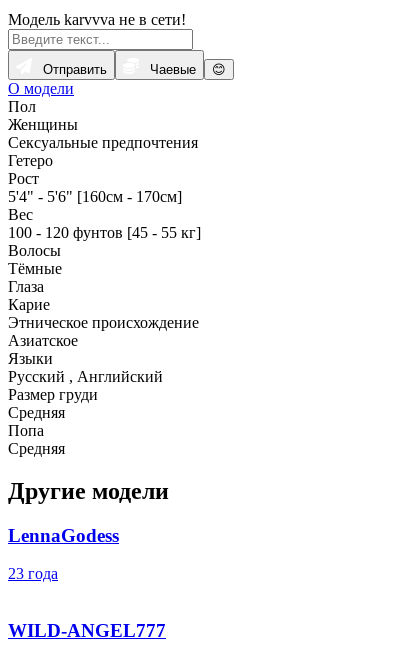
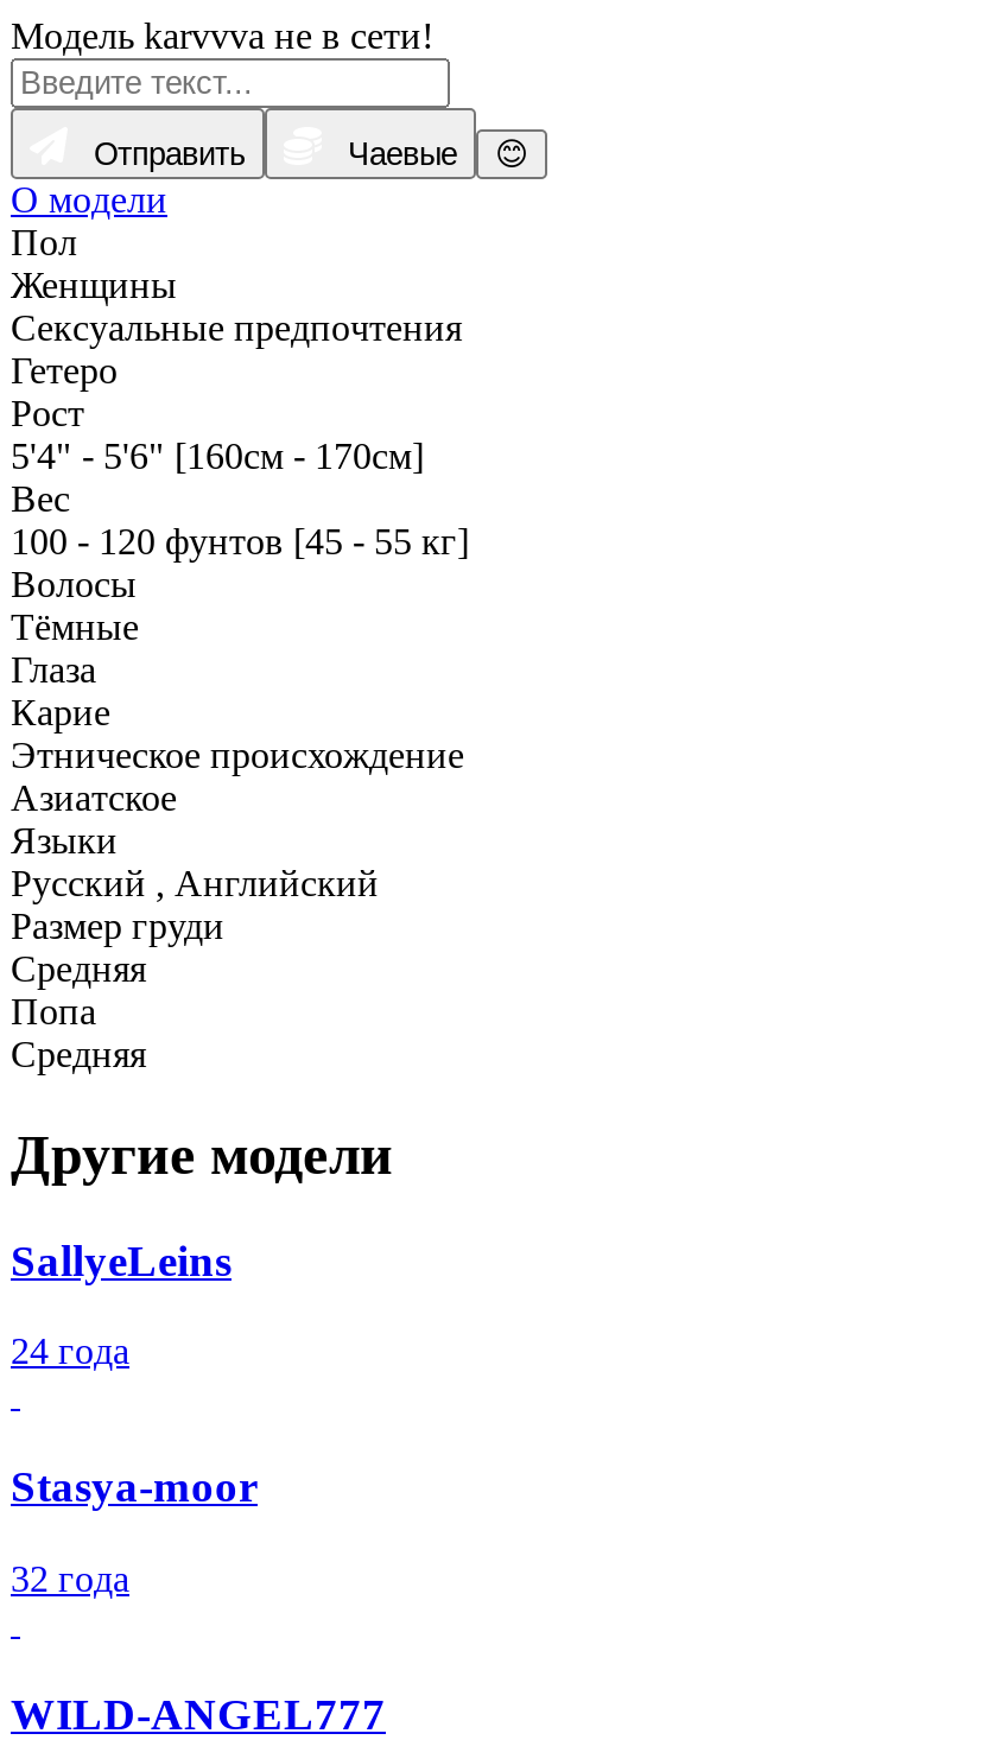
[8,525,119,582] LennaGodess | 23 года -> [11,1235,258,1598] SallyeLeins | 24 года | Stasya-moor | 32 года

